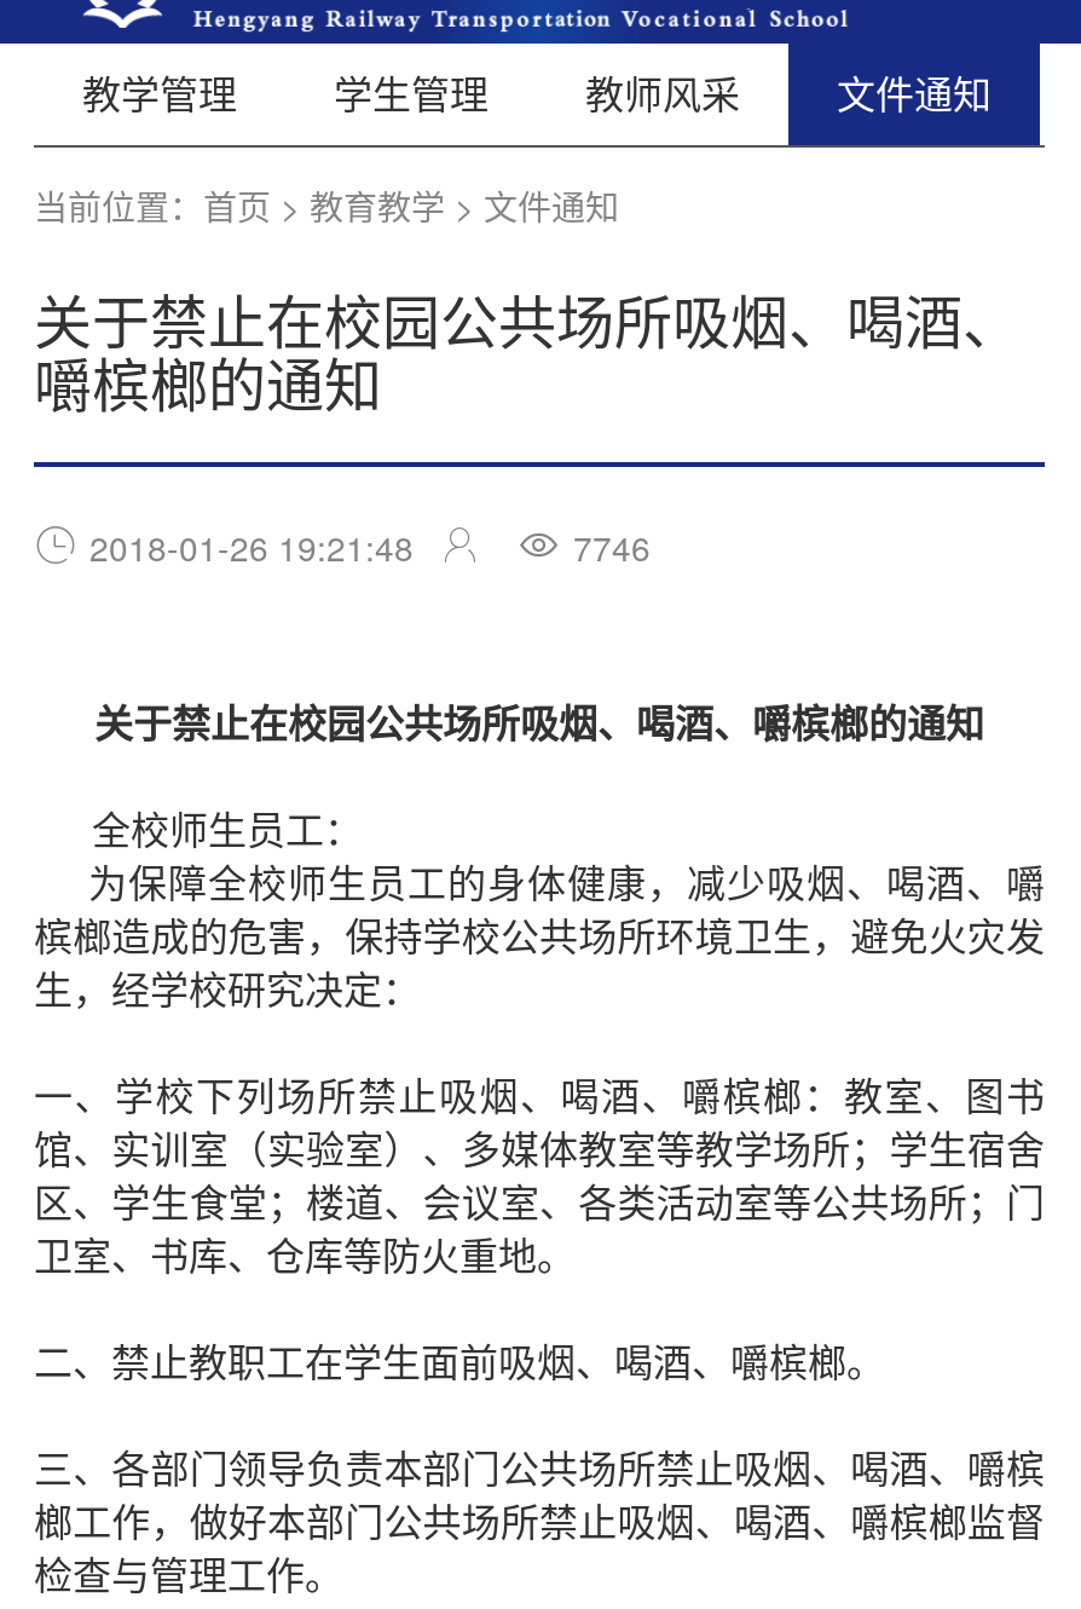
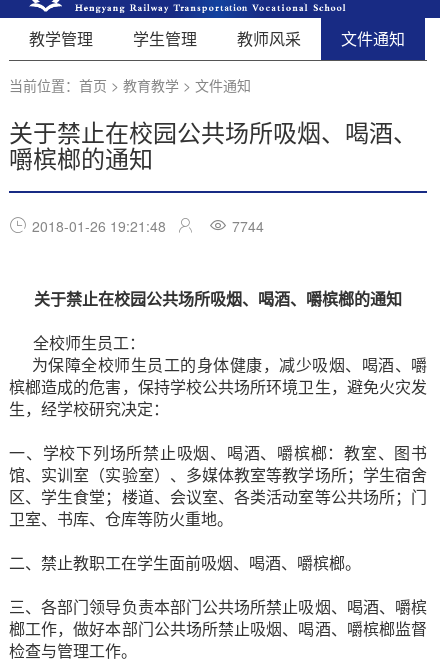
[573,523,651,571] 7746 -> [232,216,264,236] 7744

